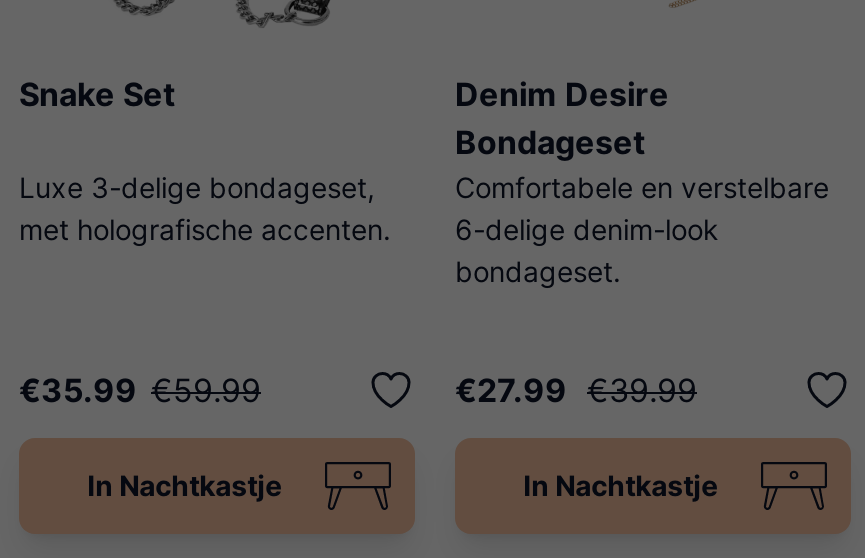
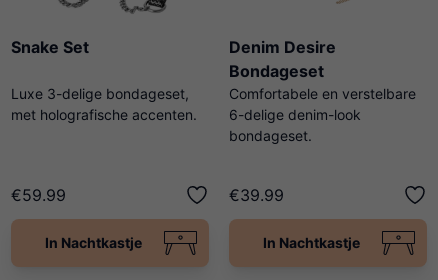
[19,370,261,410] €35.99 €59.99 -> [11,185,66,205] €59.99
[455,370,697,410] €27.99 €39.99 -> [229,185,284,205] €39.99

